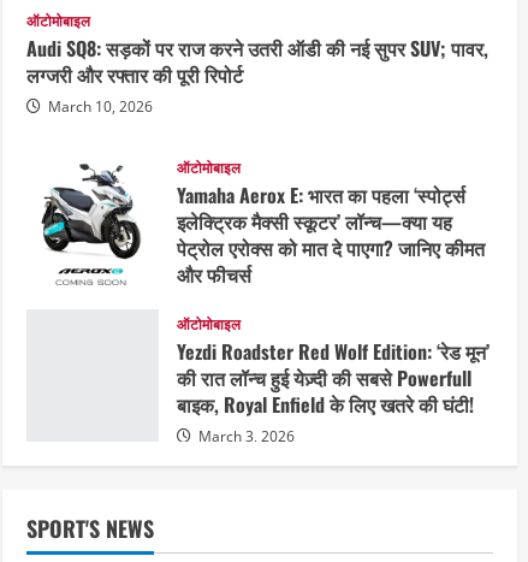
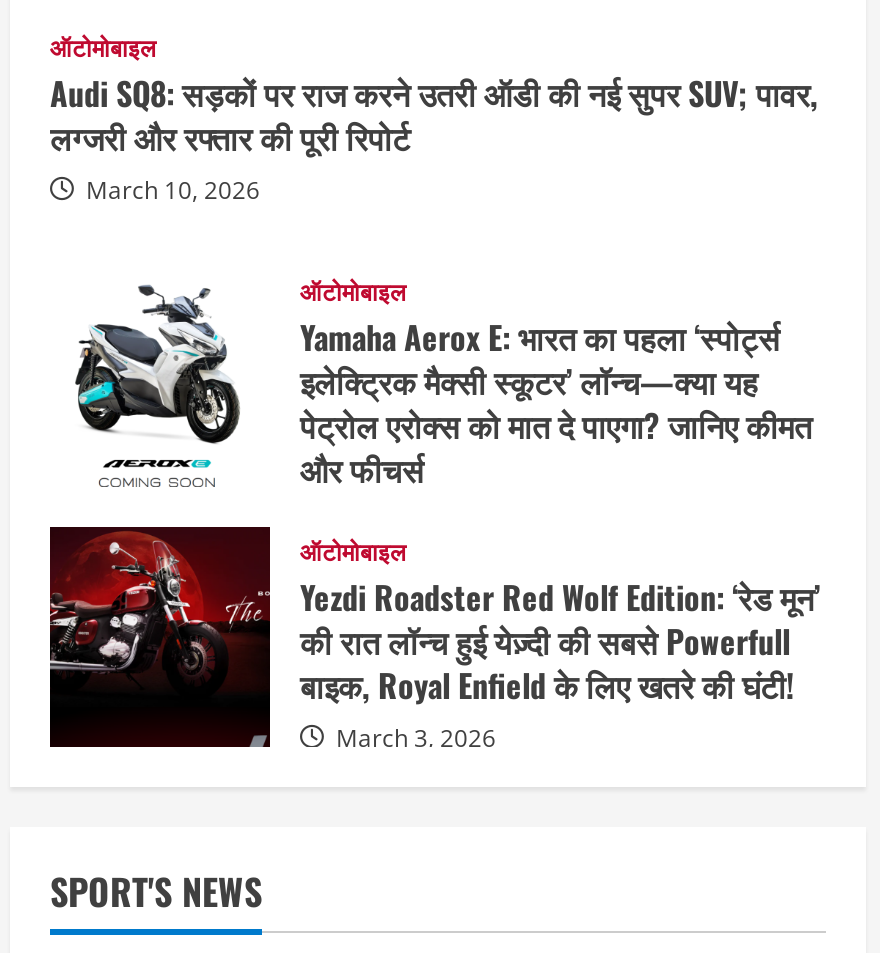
none -> [48,525,272,749] [image]

